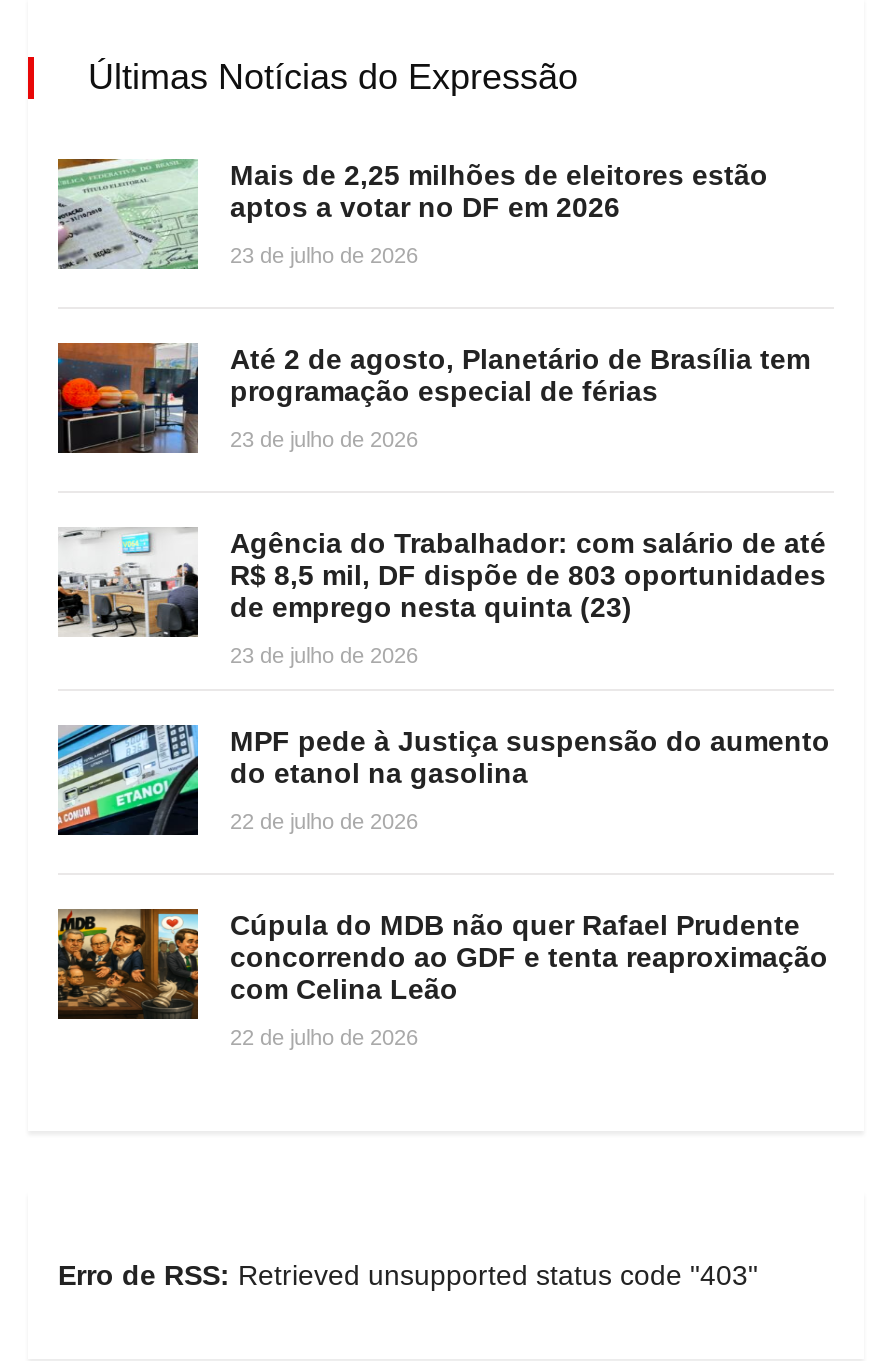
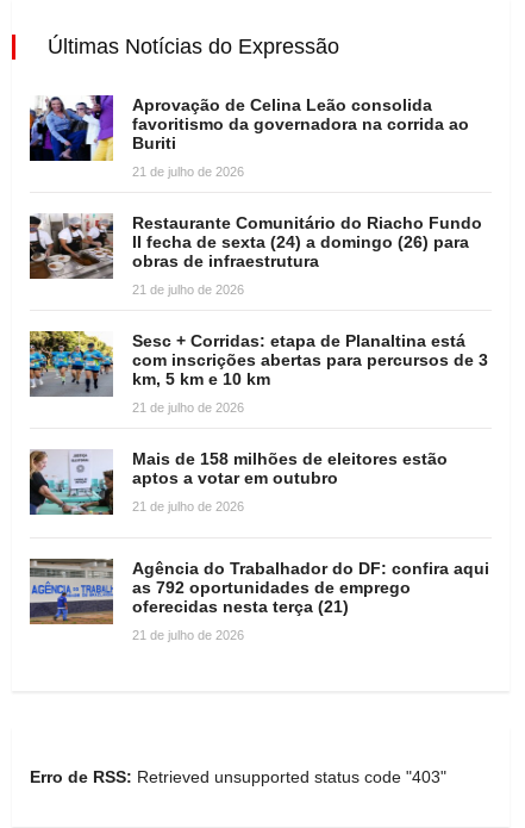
[56,157,768,271] [image] | Mais de 2,25 milhões de eleitores estão | aptos a votar no DF em 2026 -> [29,94,469,162] [image] | Aprovação de Celina Leão consolida | favoritismo da governadora na corrida ao | Buriti
[230,243,418,267] 23 de julho de 2026 -> [132,164,244,179] 21 de julho de 2026
[56,341,810,455] [image] | Até 2 de agosto, Planetário de Brasília tem | programação especial de férias -> [29,212,482,280] [image] | Restaurante Comunitário do Riacho Fundo | II fecha de sexta (24) a domingo (26) para | obras de infraestrutura
[230,427,418,451] 23 de julho de 2026 -> [132,282,244,297] 21 de julho de 2026
[56,527,826,637] [image] | Agência do Trabalhador: com salário de até | R$ 8,5 mil, DF dispõe de 803 oportunidades | de emprego nesta quinta (23) -> [29,330,488,397] [image] | Sesc + Corridas: etapa de Planaltina está | com inscrições abertas para percursos de 3 | km, 5 km e 10 km
[230,643,418,667] 23 de julho de 2026 -> [132,400,244,415] 21 de julho de 2026
[56,723,830,837] [image] | MPF pede à Justiça suspensão do aumento | do etanol na gasolina -> [29,449,448,516] [image] | Mais de 158 milhões de eleitores estão | aptos a votar em outubro
[230,809,418,833] 22 de julho de 2026 -> [132,499,244,513] 21 de julho de 2026
[56,907,828,1021] [image] | Cúpula do MDB não quer Rafael Prudente | concorrendo ao GDF e tenta reaproximação | com Celina Leão -> [29,558,489,625] [image] | Agência do Trabalhador do DF: confira aqui | as 792 oportunidades de emprego | oferecidas nesta terça (21)
[230,1025,418,1049] 22 de julho de 2026 -> [132,628,244,642] 21 de julho de 2026

